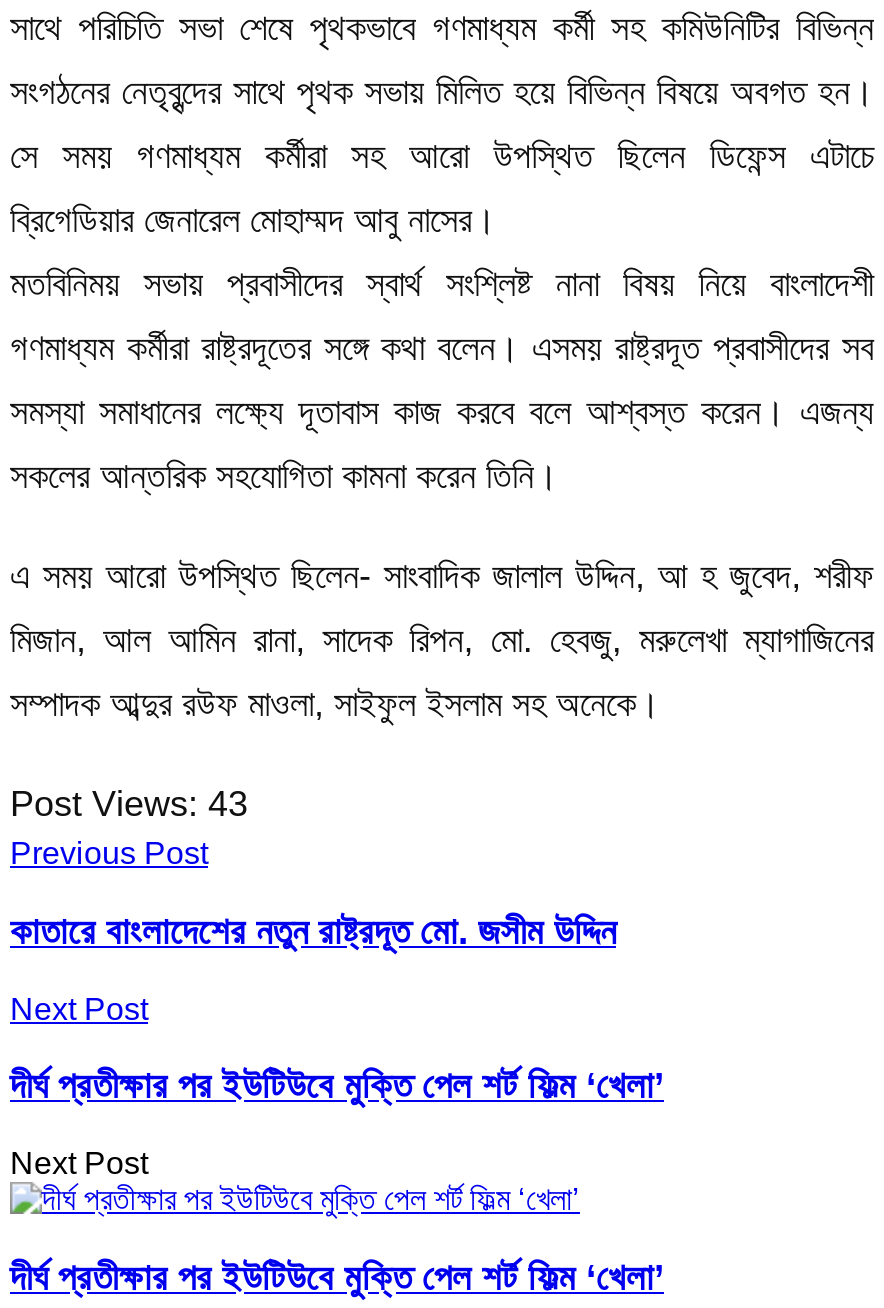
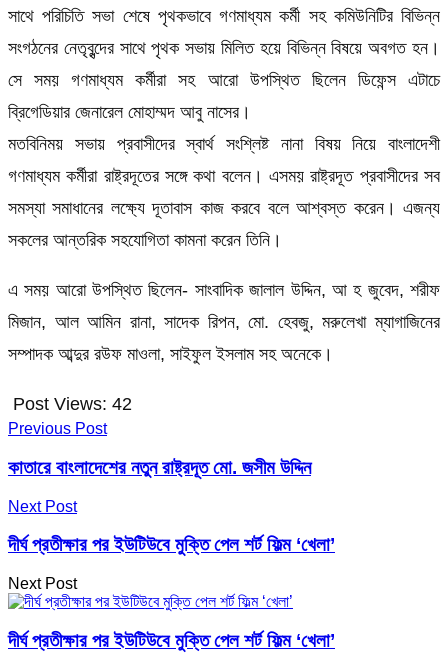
[10,785,248,825] Post Views: 43 -> [13,394,132,414] Post Views: 42

